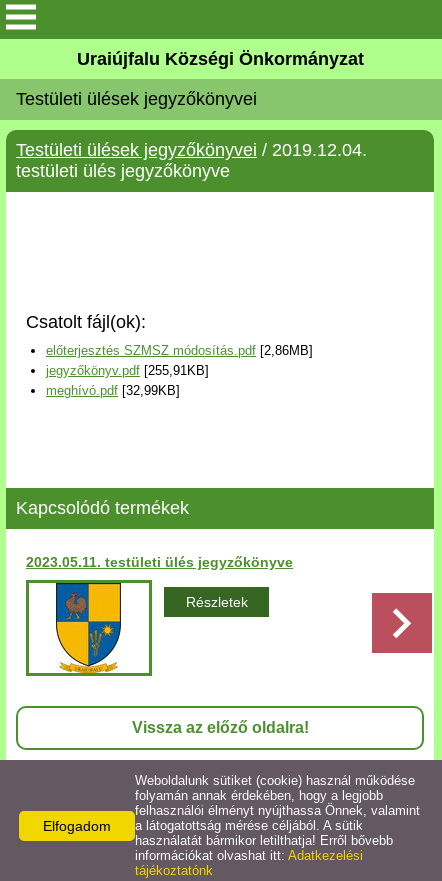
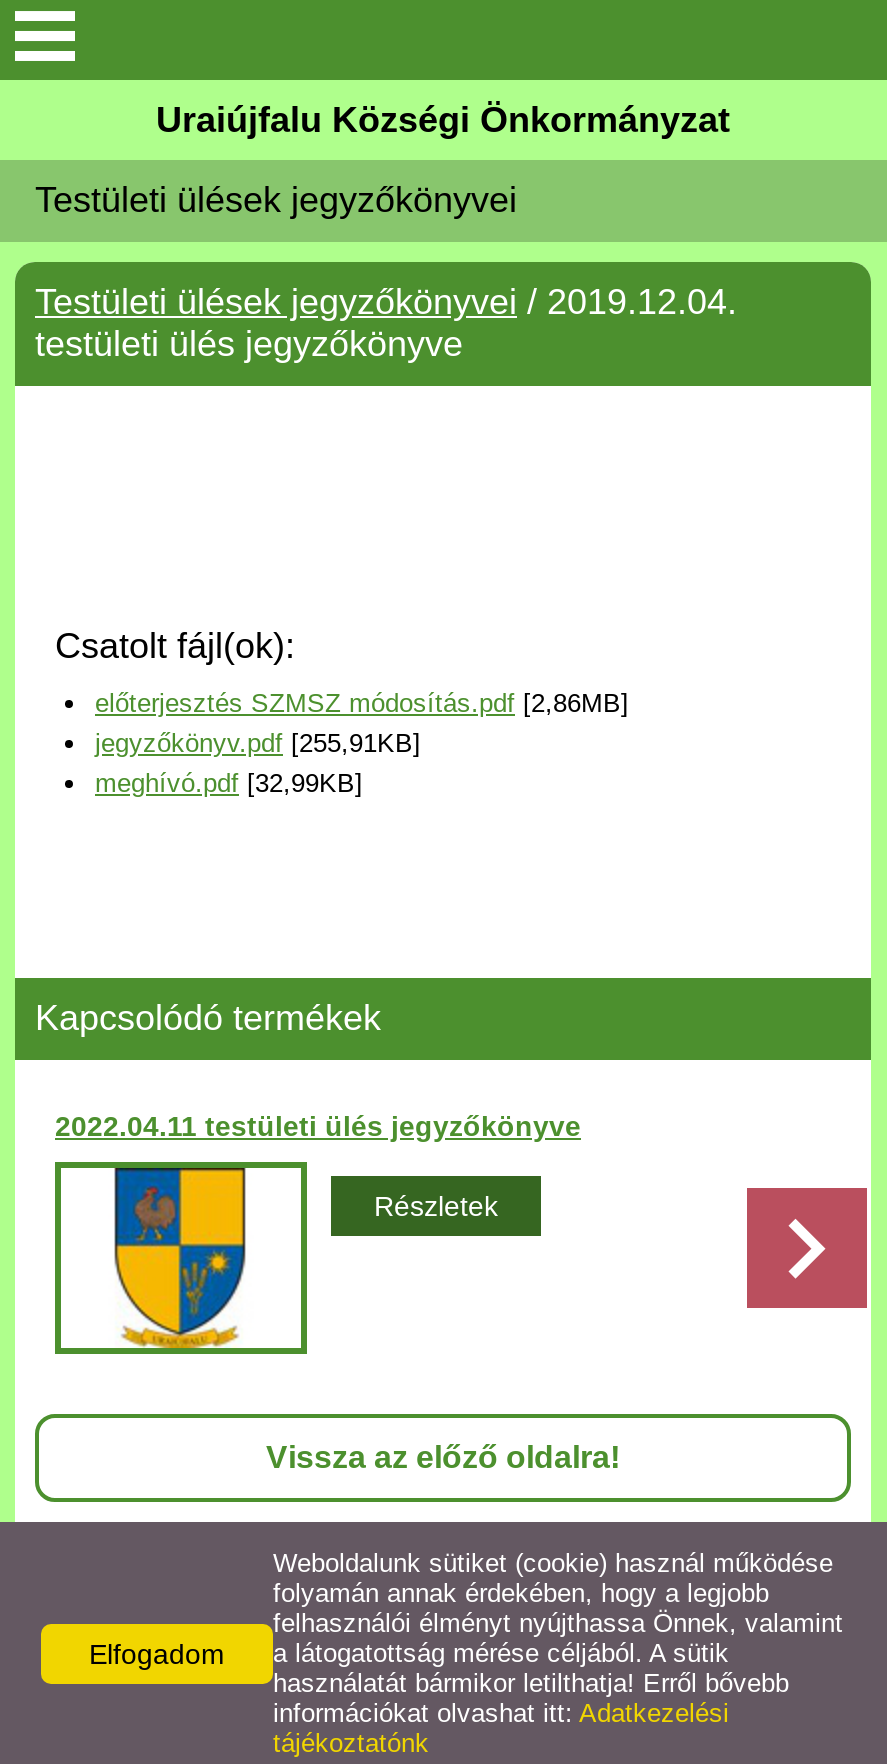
[26,554,293,570] 2023.05.11. testületi ülés jegyzőkönyve -> [55,1110,581,1142] 2022.04.11 testületi ülés jegyzőkönyve

